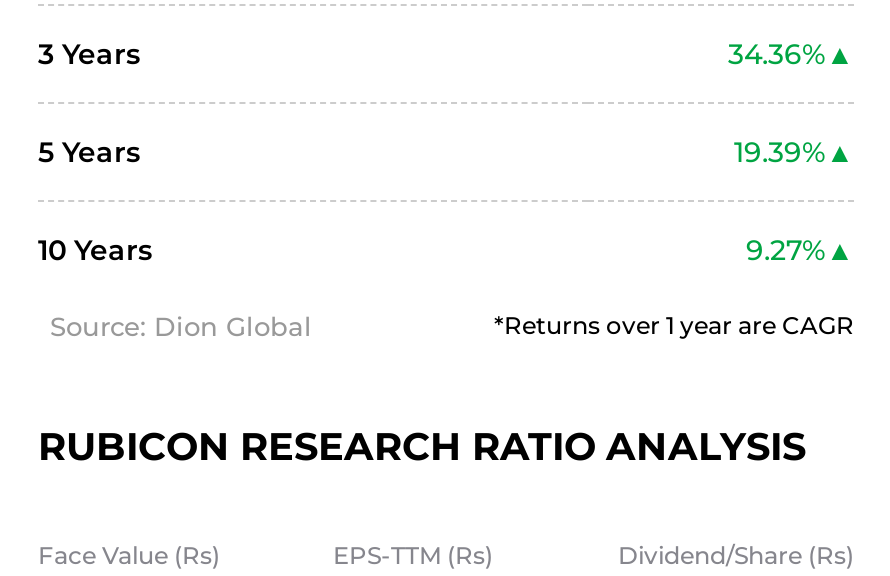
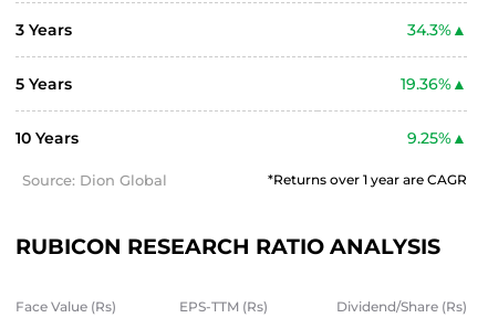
[728,36,826,72] 34.36% -> [407,20,451,40] 34.3%
[734,134,826,170] 19.39% -> [401,74,451,94] 19.36%
[746,232,826,268] 9.27% -> [407,128,451,148] 9.25%

